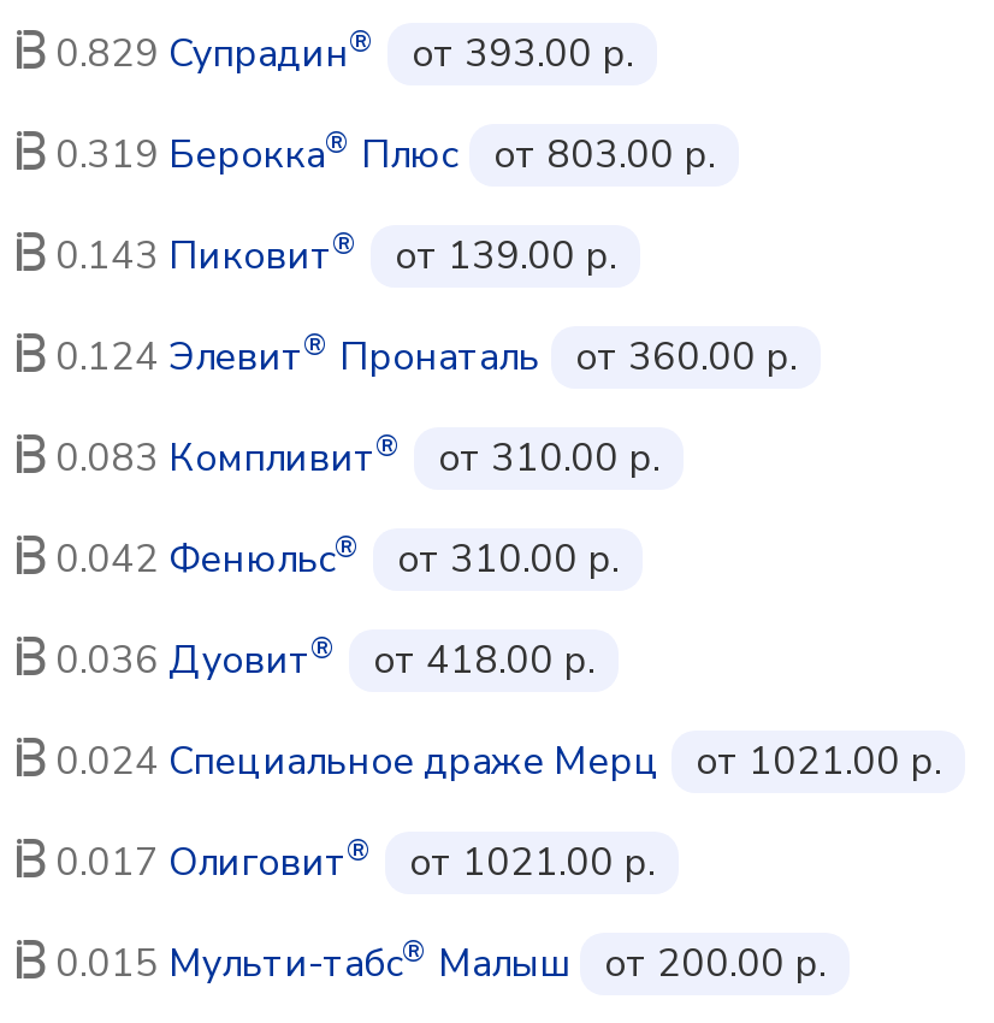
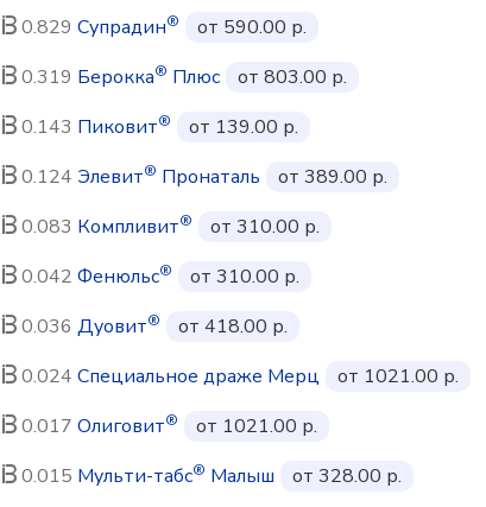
[412,28,633,81] от 393.00 р. -> [197,14,307,40] от 590.00 р.
[575,331,797,384] от 360.00 р. -> [278,164,387,190] от 389.00 р.
[604,938,826,991] от 200.00 р. -> [292,463,402,489] от 328.00 р.

